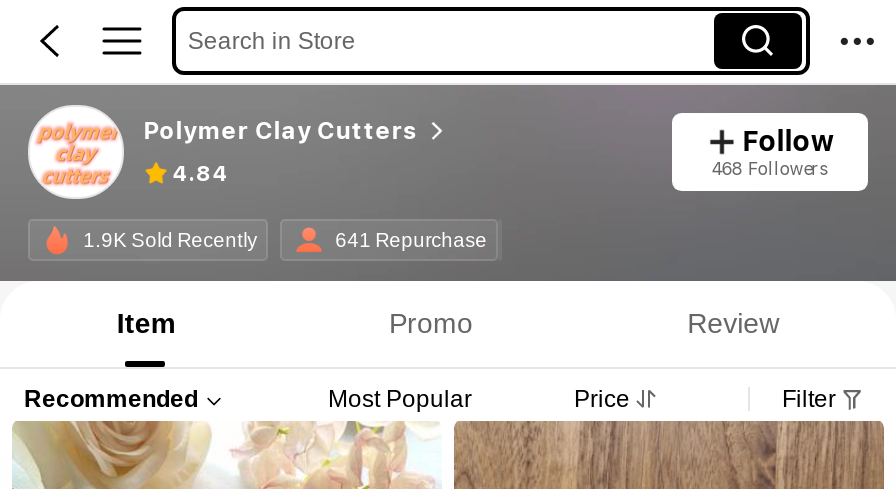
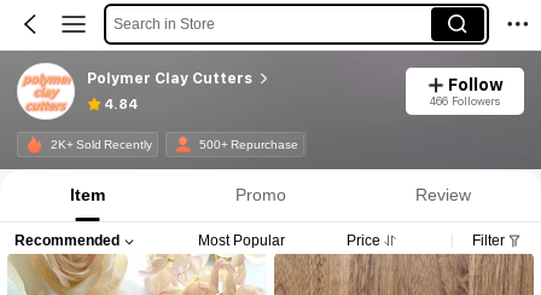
[711,157,827,179] 468 Followers -> [430,94,500,107] 466 Followers
[83,227,257,251] 1.9K Sold Recently -> [50,137,152,151] 2K+ Sold Recently
[335,227,487,251] 641 Repurchase -> [199,137,298,151] 500+ Repurchase

